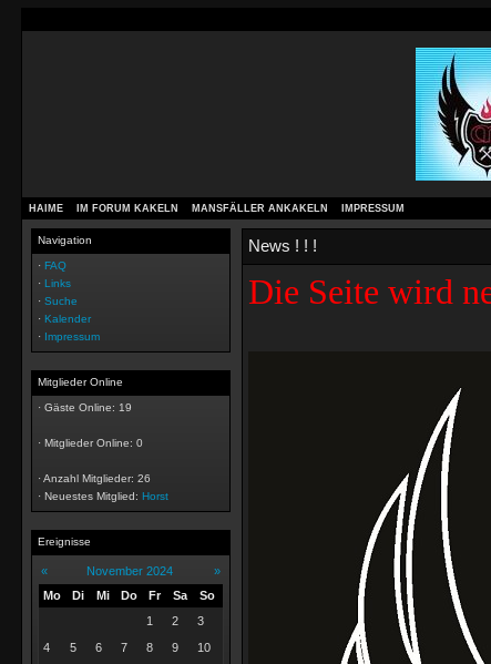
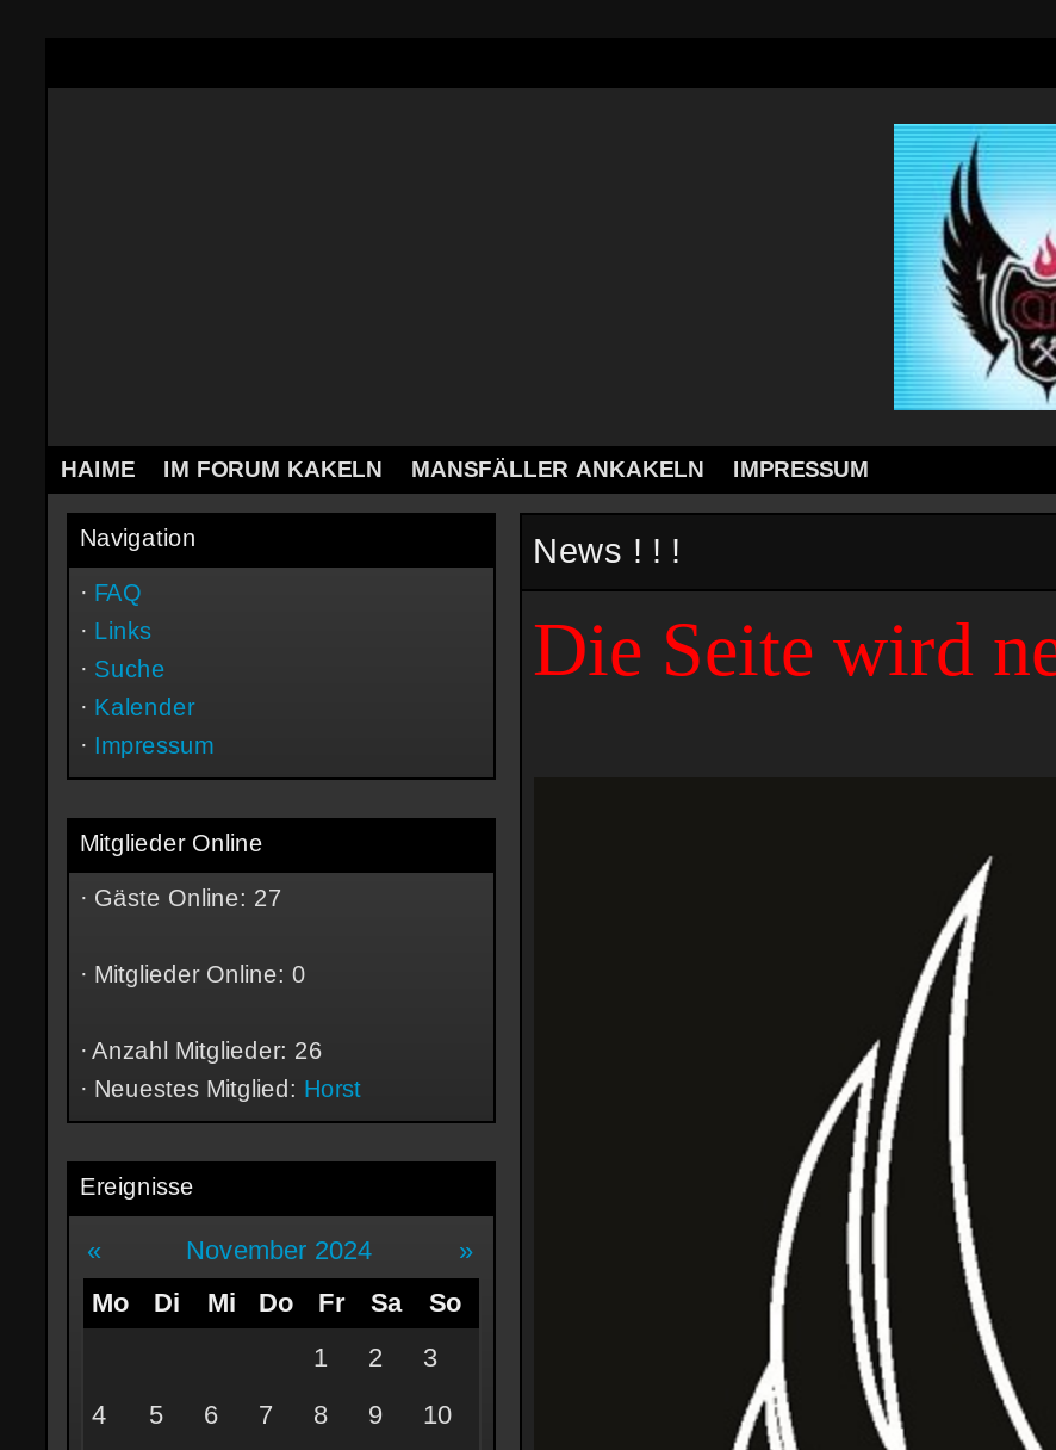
[37,401,131,413] · Gäste Online: 19 -> [80,885,282,911] · Gäste Online: 27

